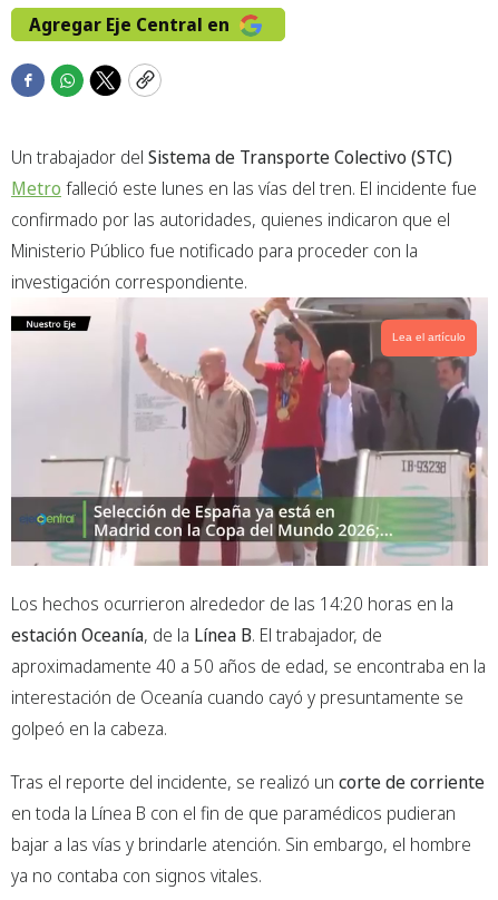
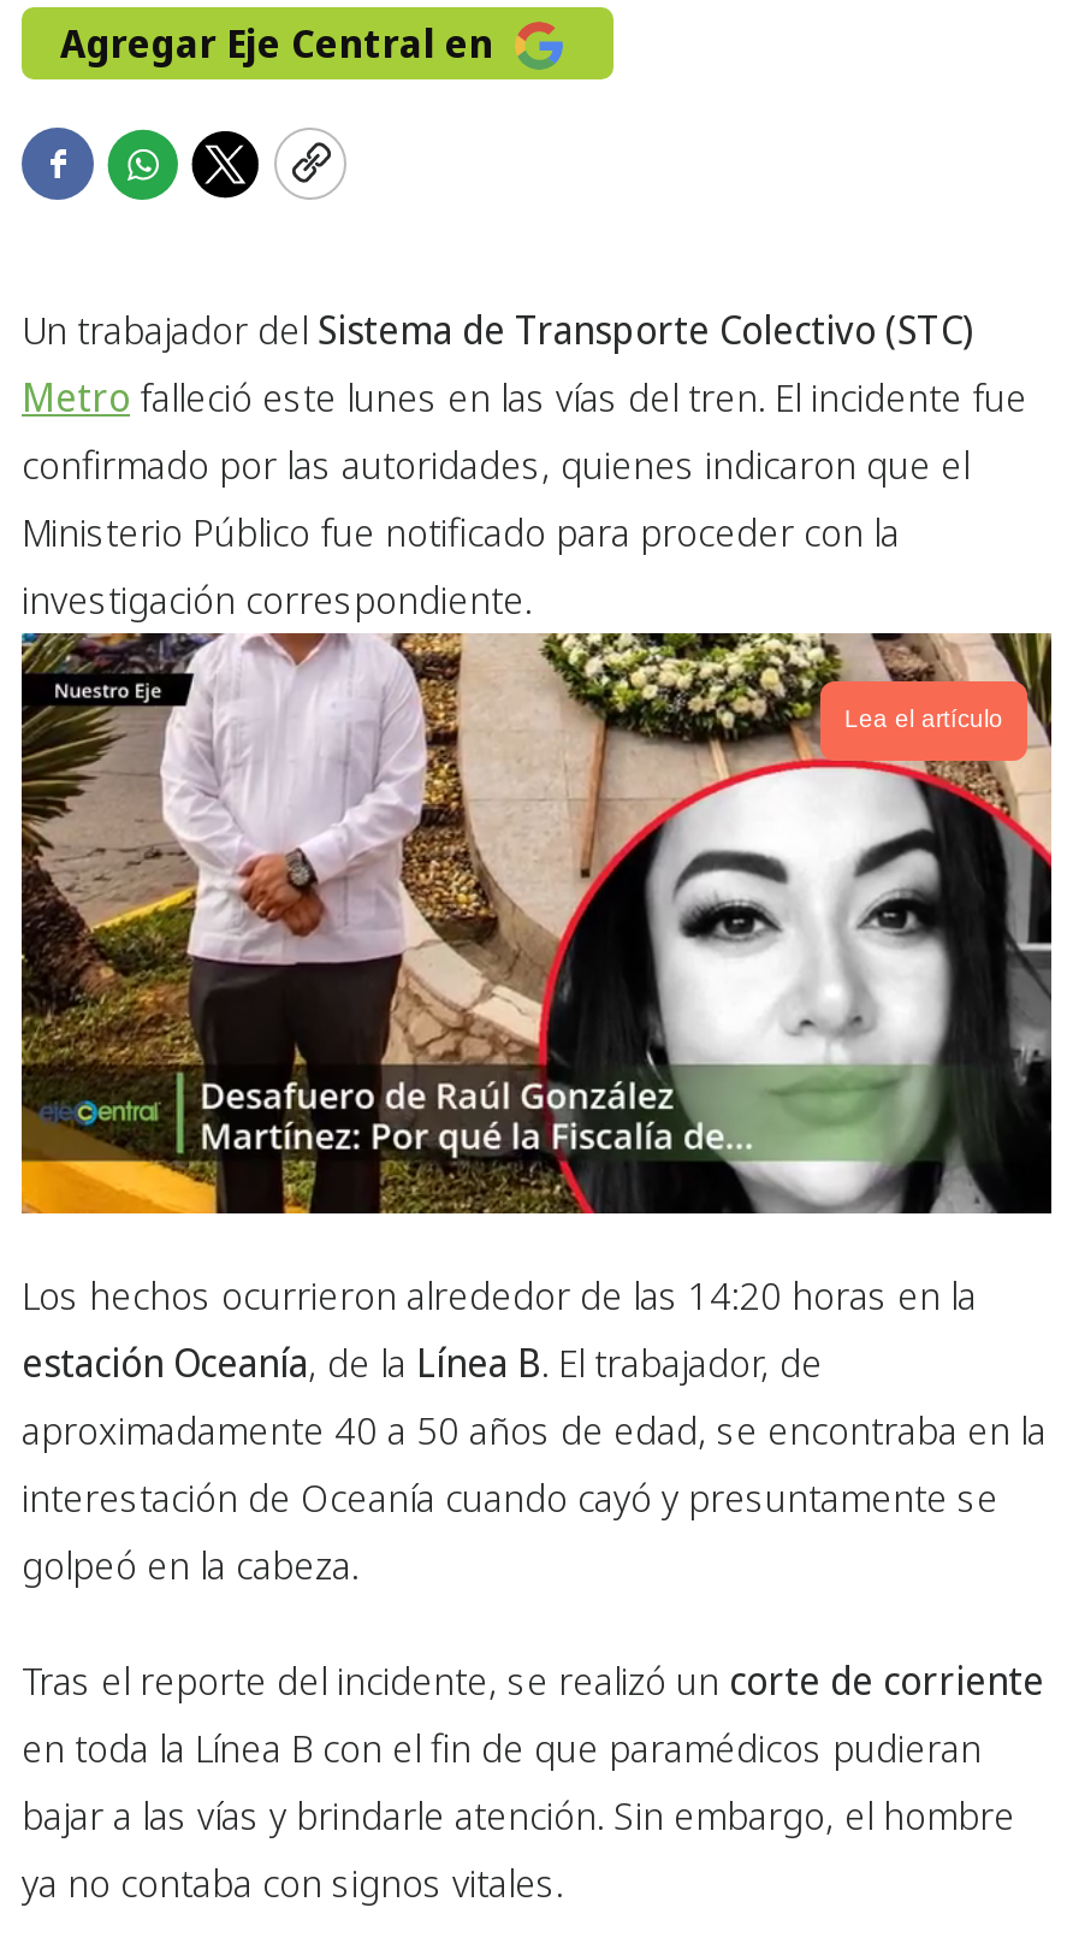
[10,296,488,567] [image] -> [19,631,1054,1216] [image]

